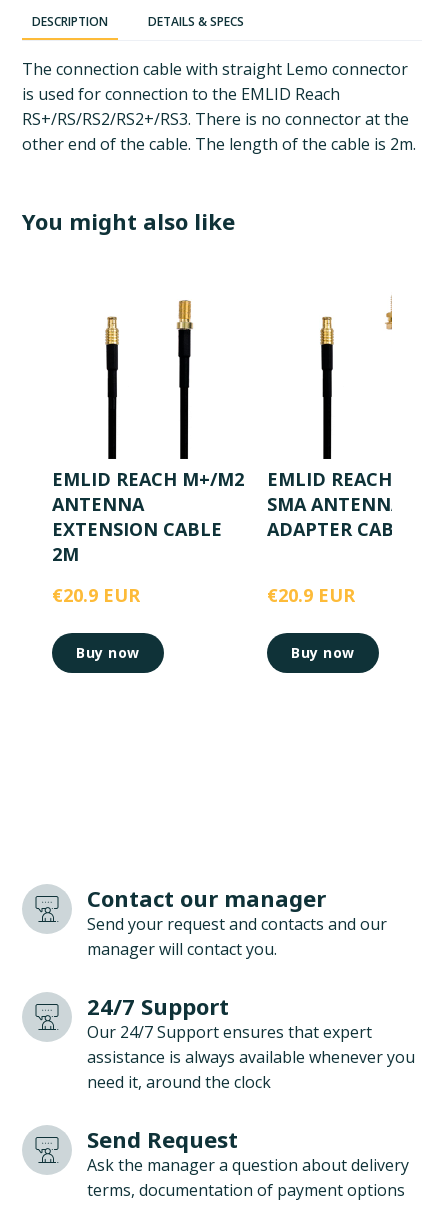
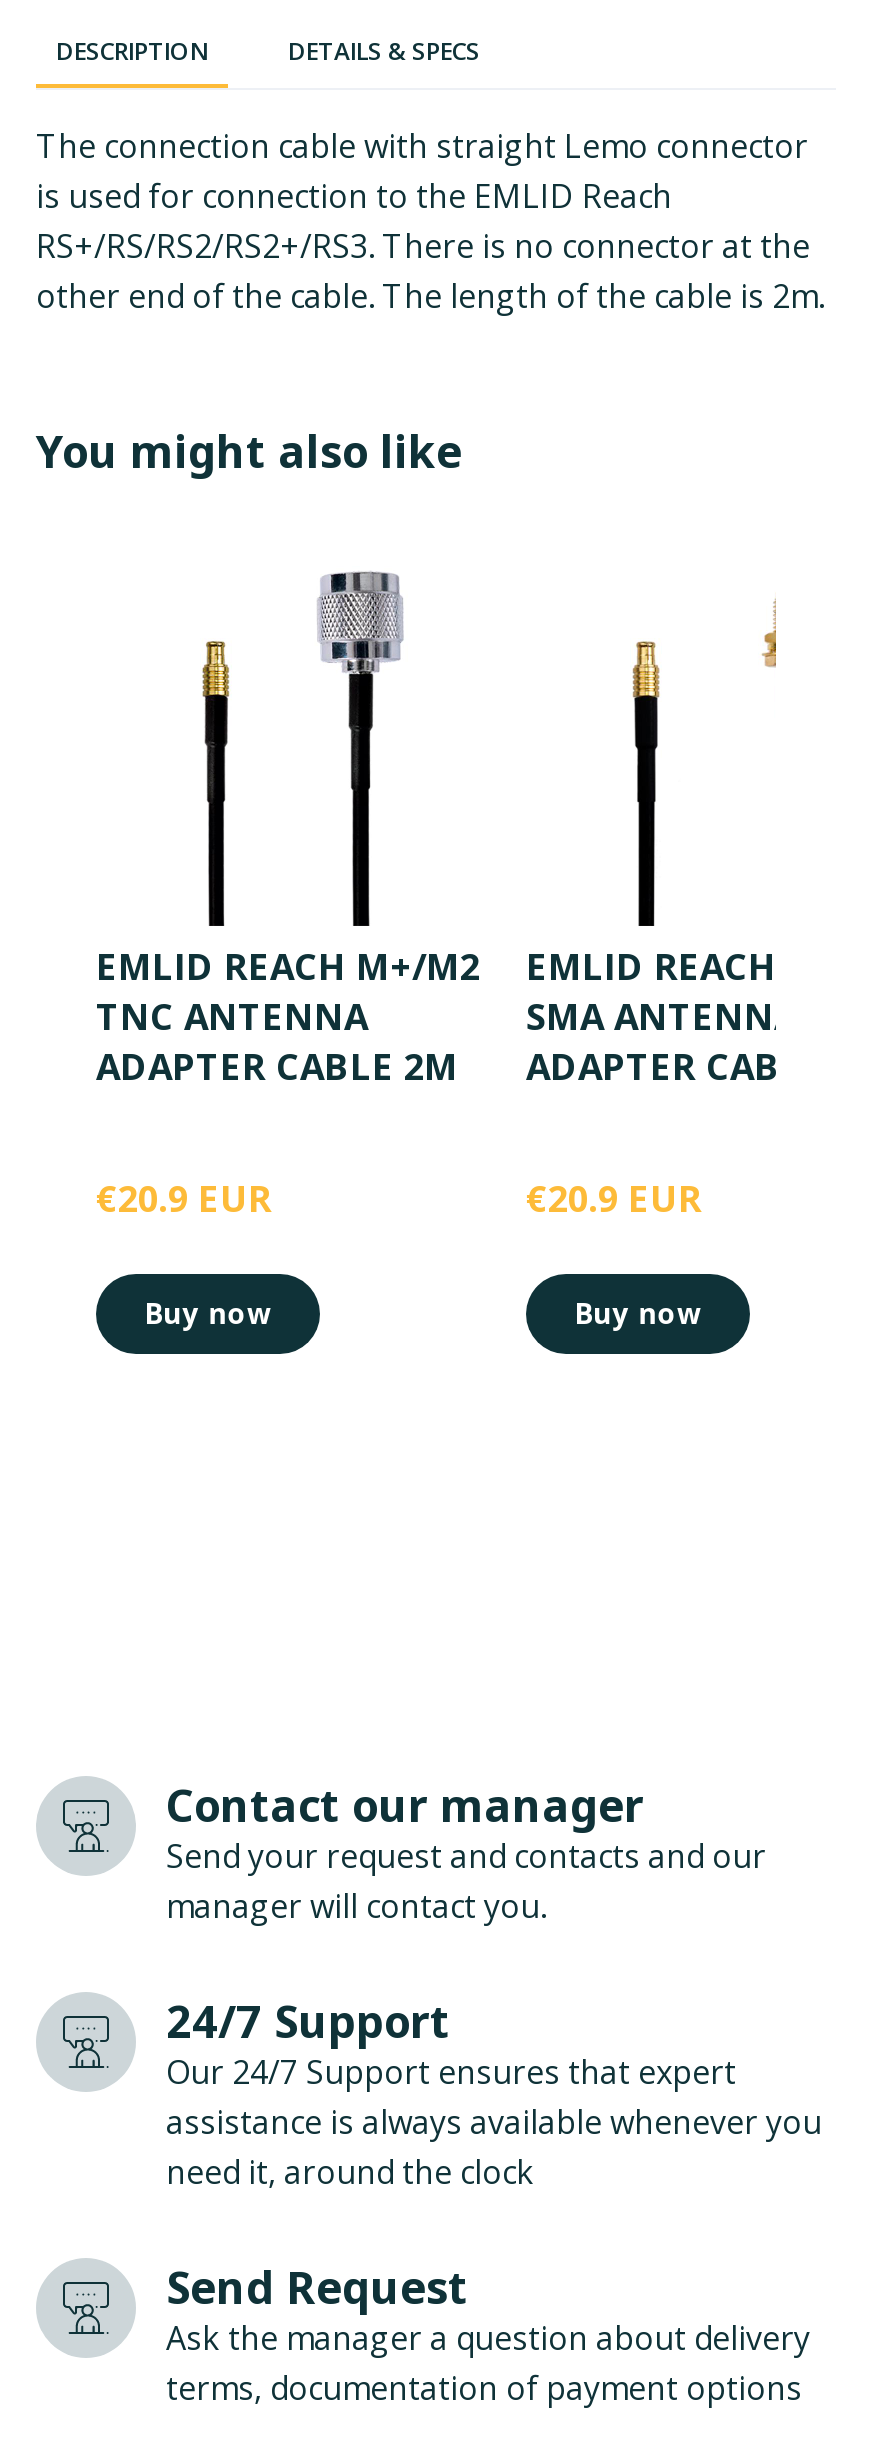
[163,282,205,333] [image] -> [316,570,404,676] [image]
[52,492,222,566] ANTENNA | EXTENSION CABLE | 2M -> [96,993,458,1091] TNC ANTENNA | ADAPTER CABLE 2M

